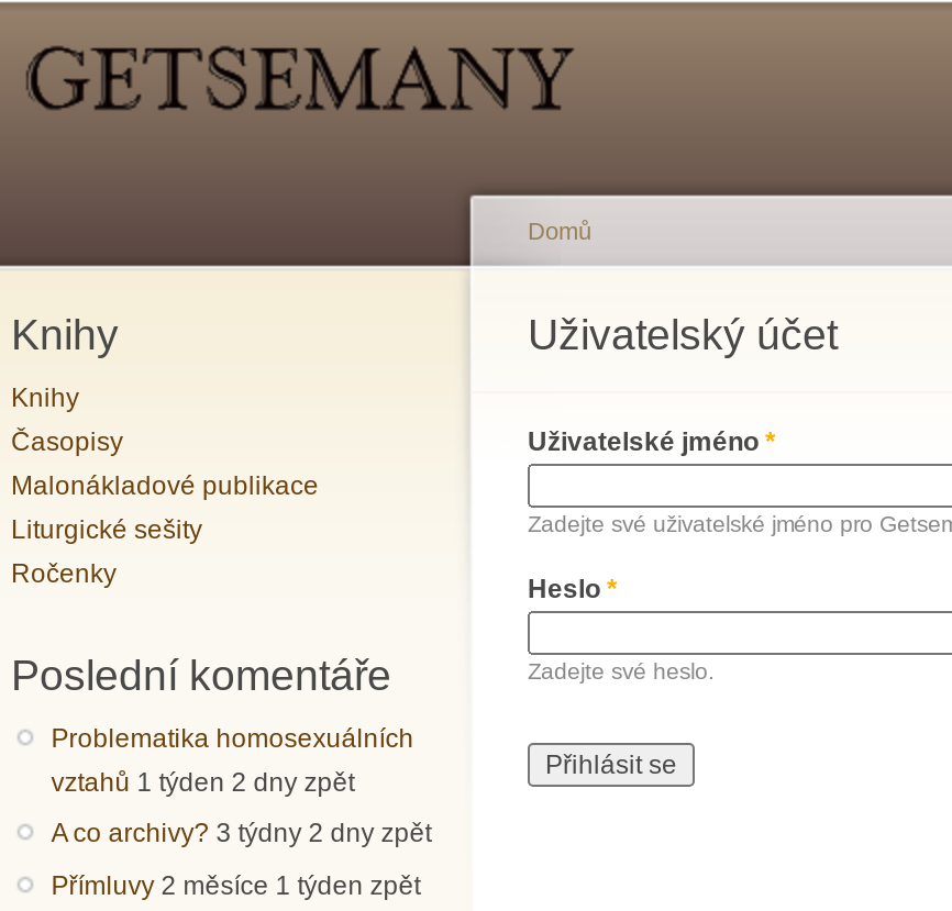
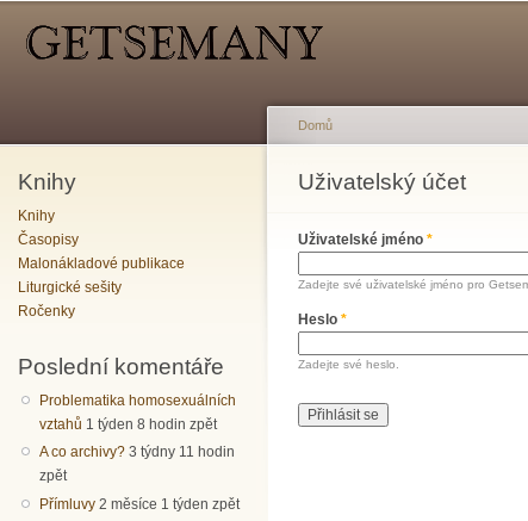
[51,768,354,799] vztahů 1 týden 2 dny zpět -> [40,417,217,433] vztahů 1 týden 8 hodin zpět
[51,819,431,849] A co archivy? 3 týdny 2 dny zpět -> [40,444,235,485] A co archivy? 3 týdny 11 hodin | zpět

